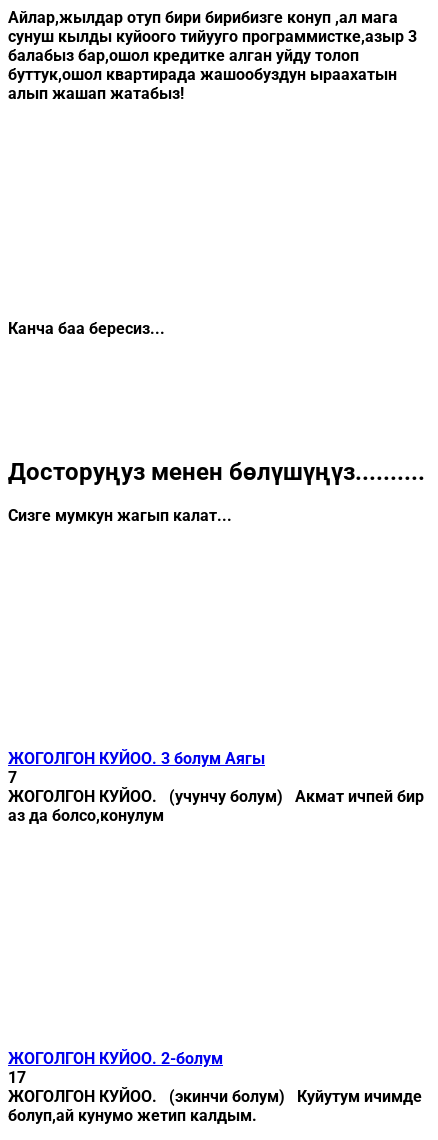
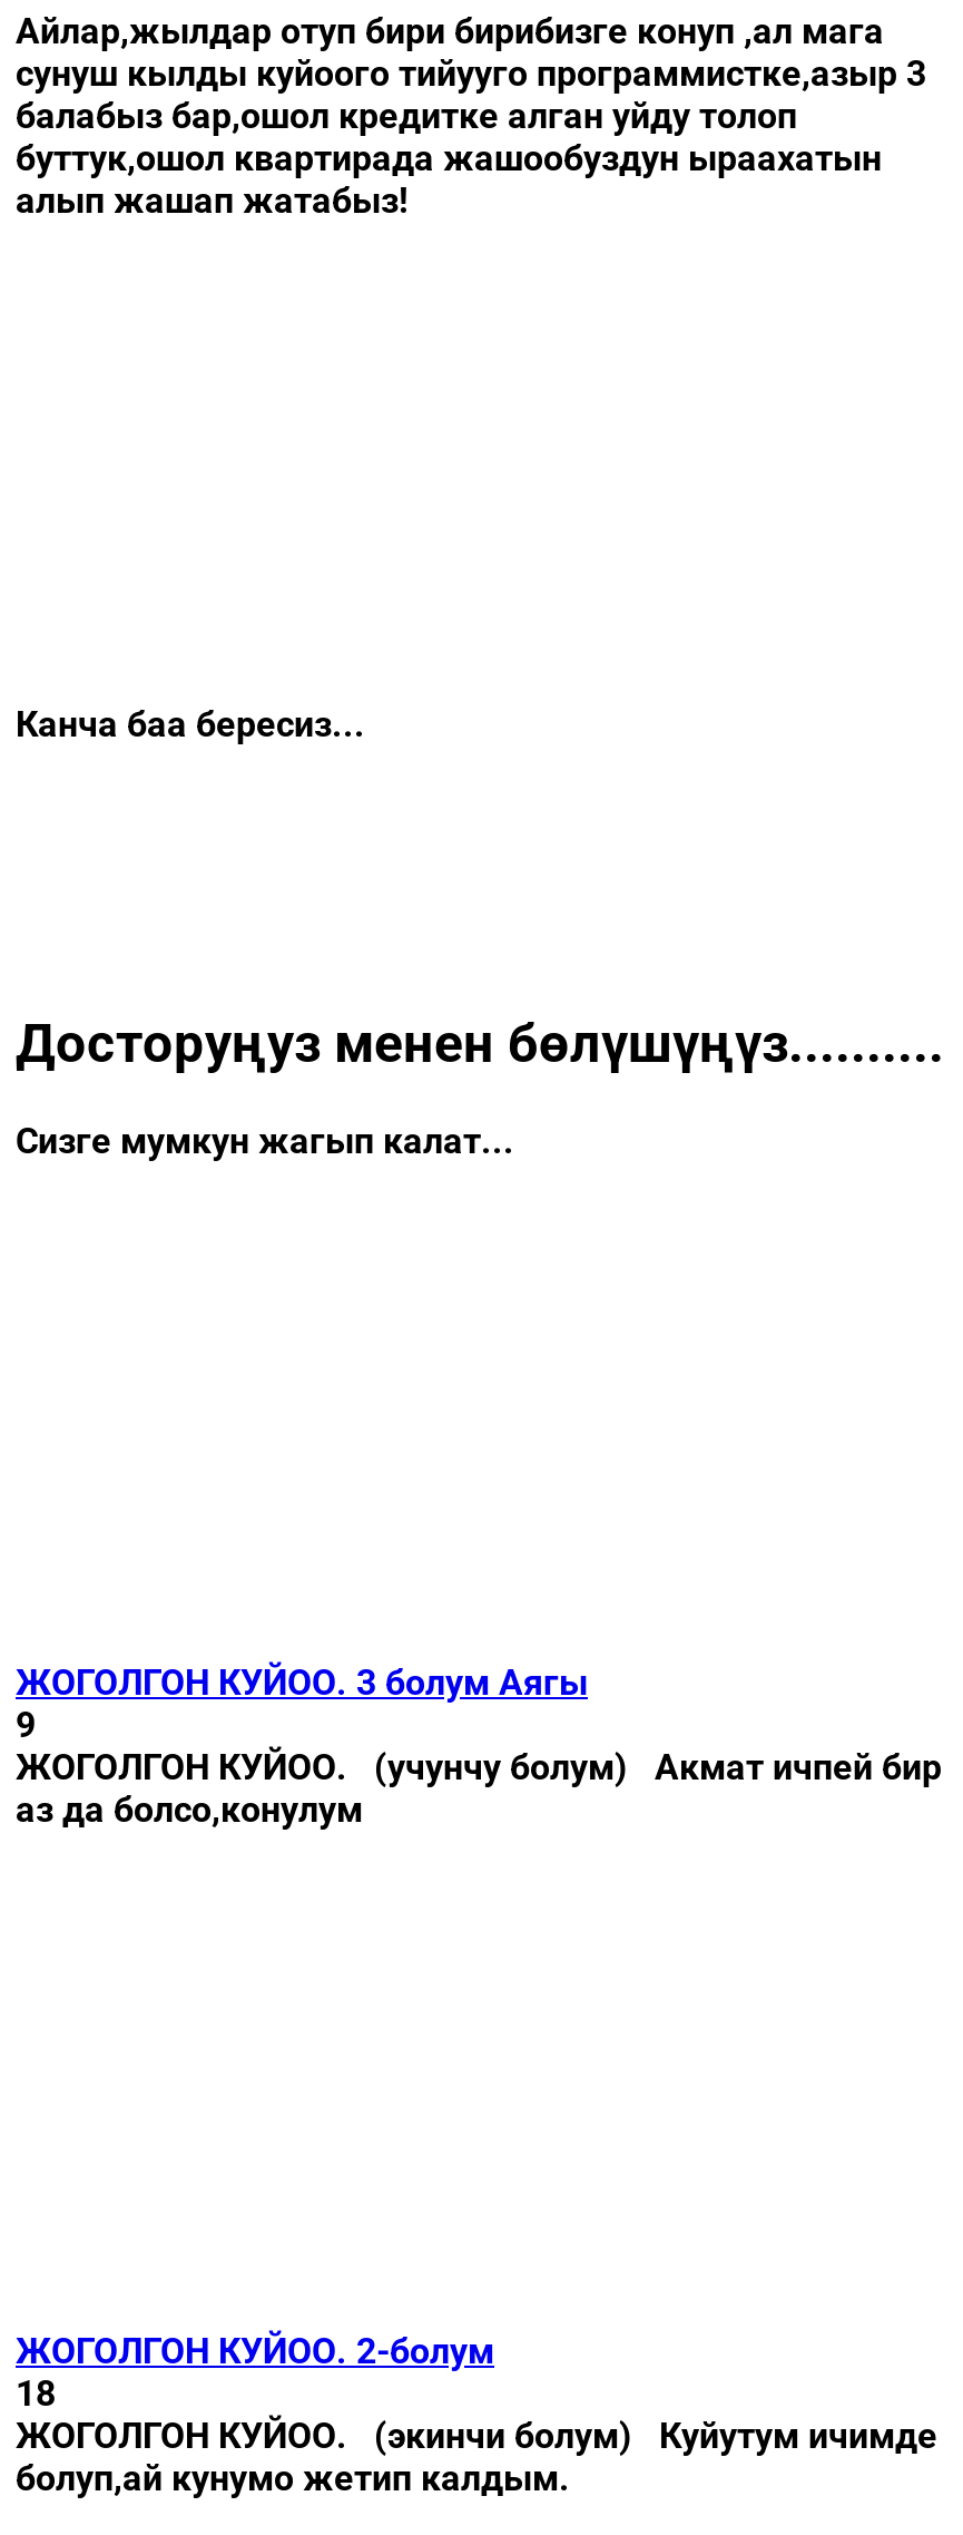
[8,768,17,787] 7 -> [16,1703,36,1745] 9
[8,1068,26,1087] 17 -> [16,2371,56,2414] 18

